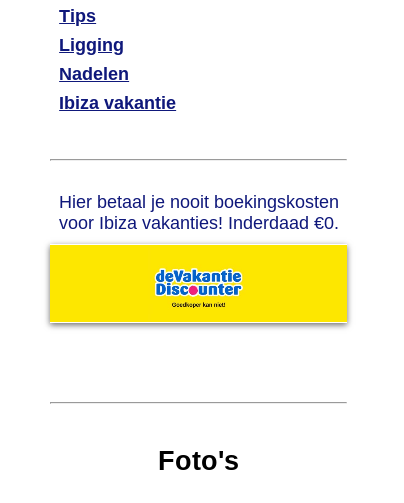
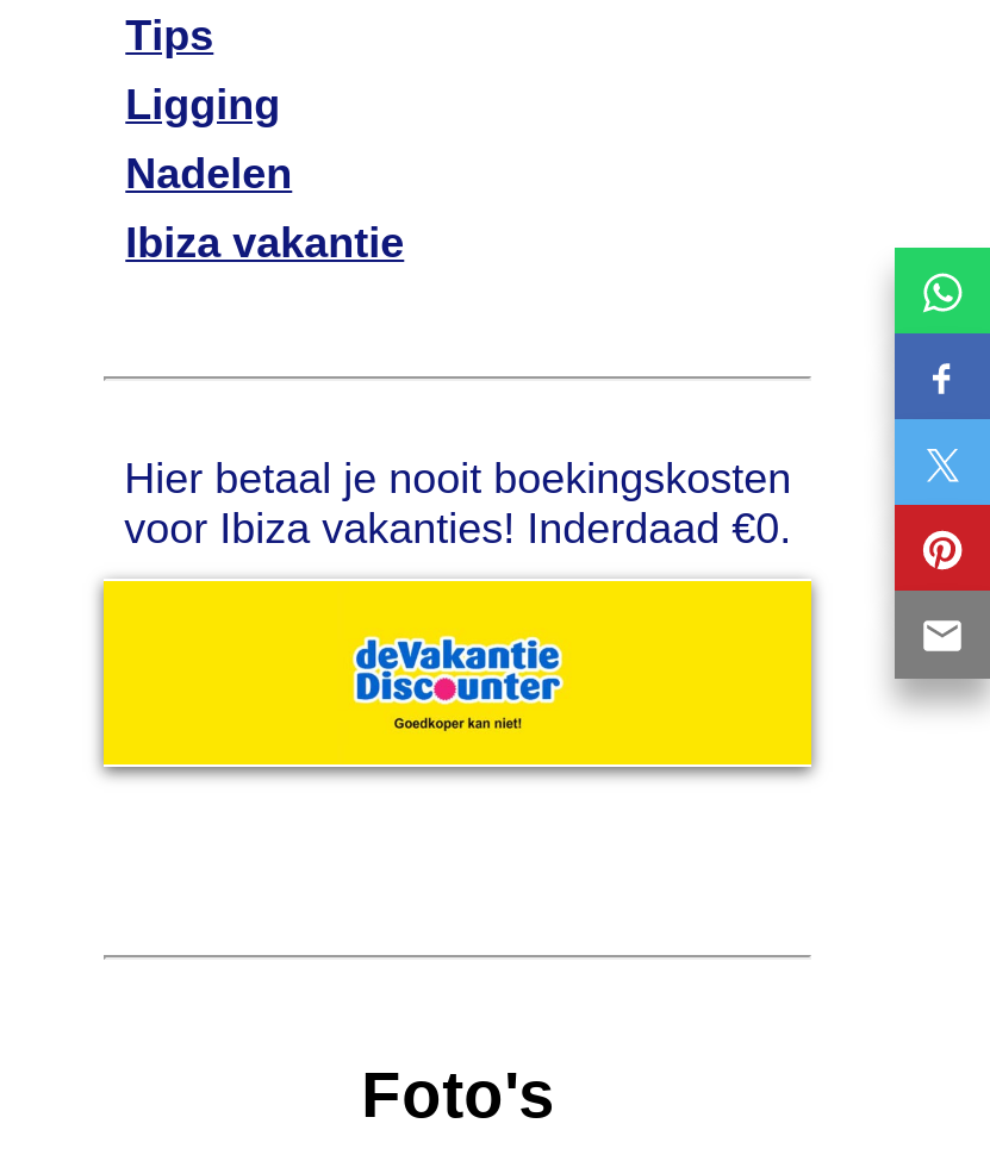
none -> [890,245,983,707] [image]

